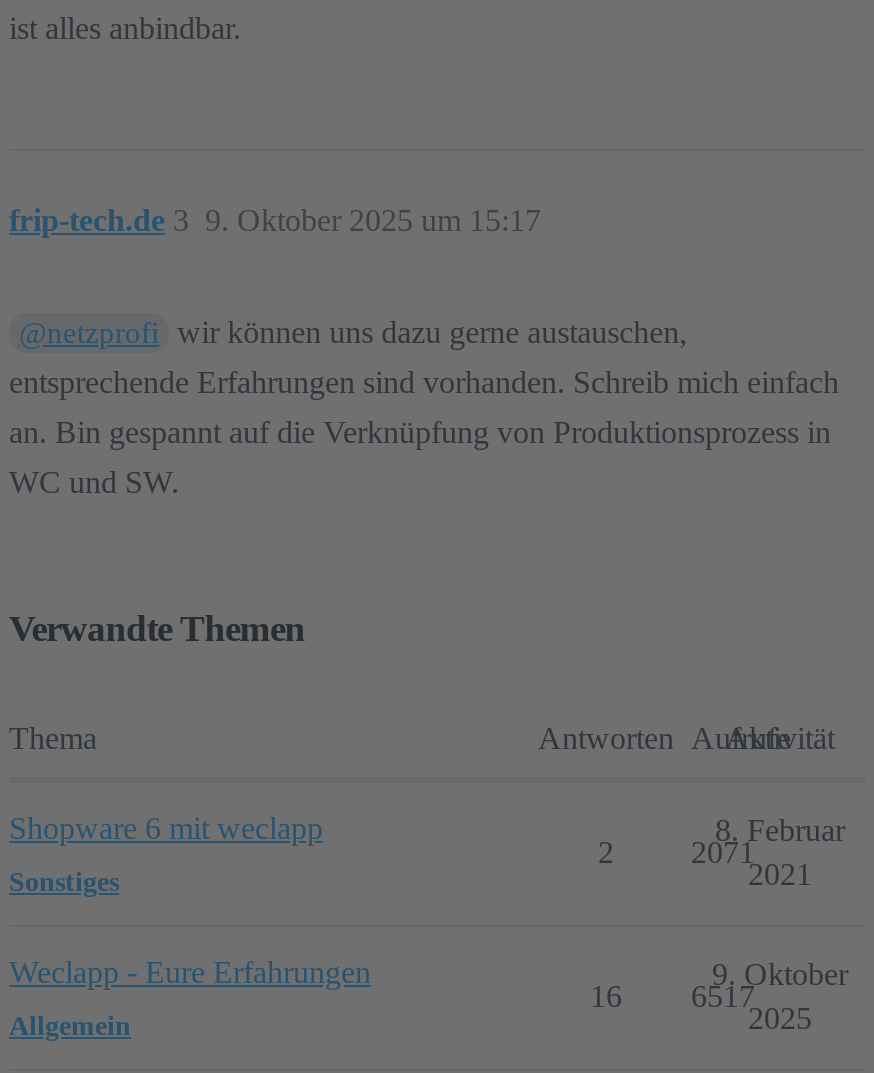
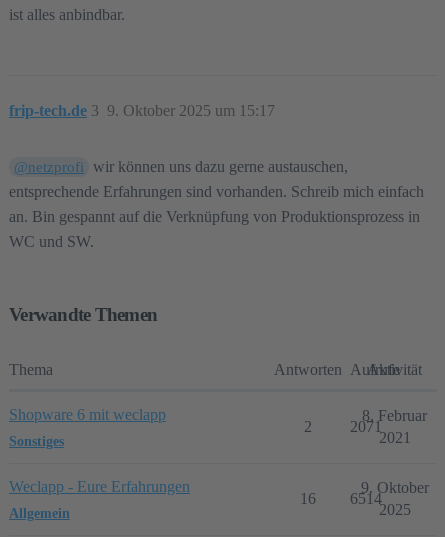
[691,979,755,1013] 6517 -> [350,490,382,507] 6514

